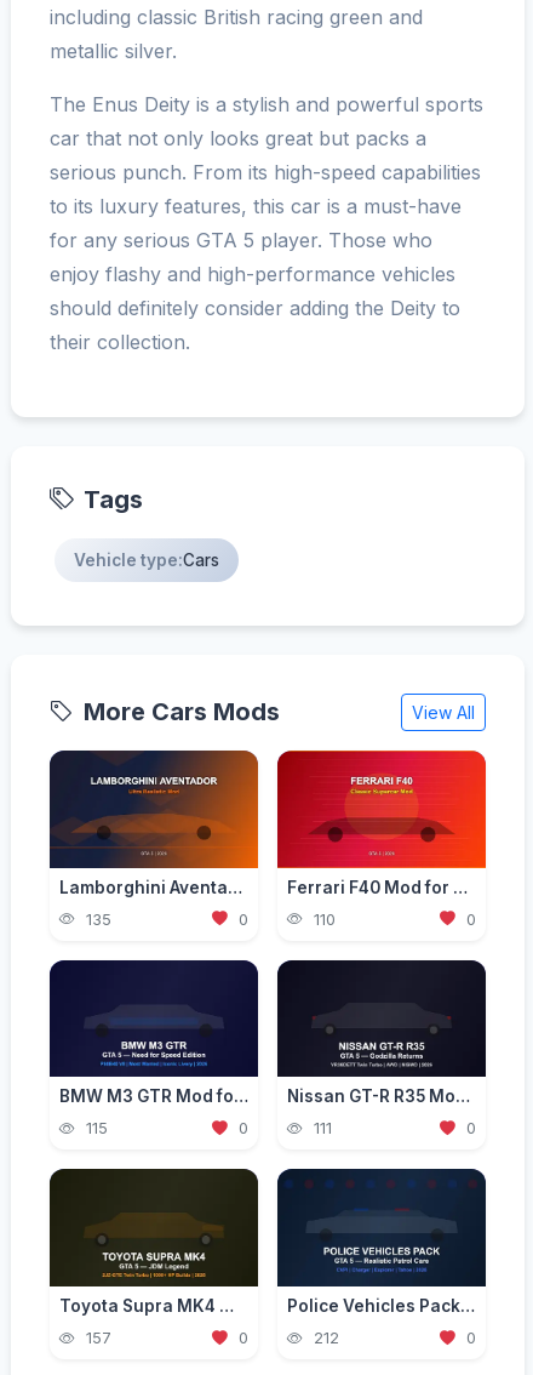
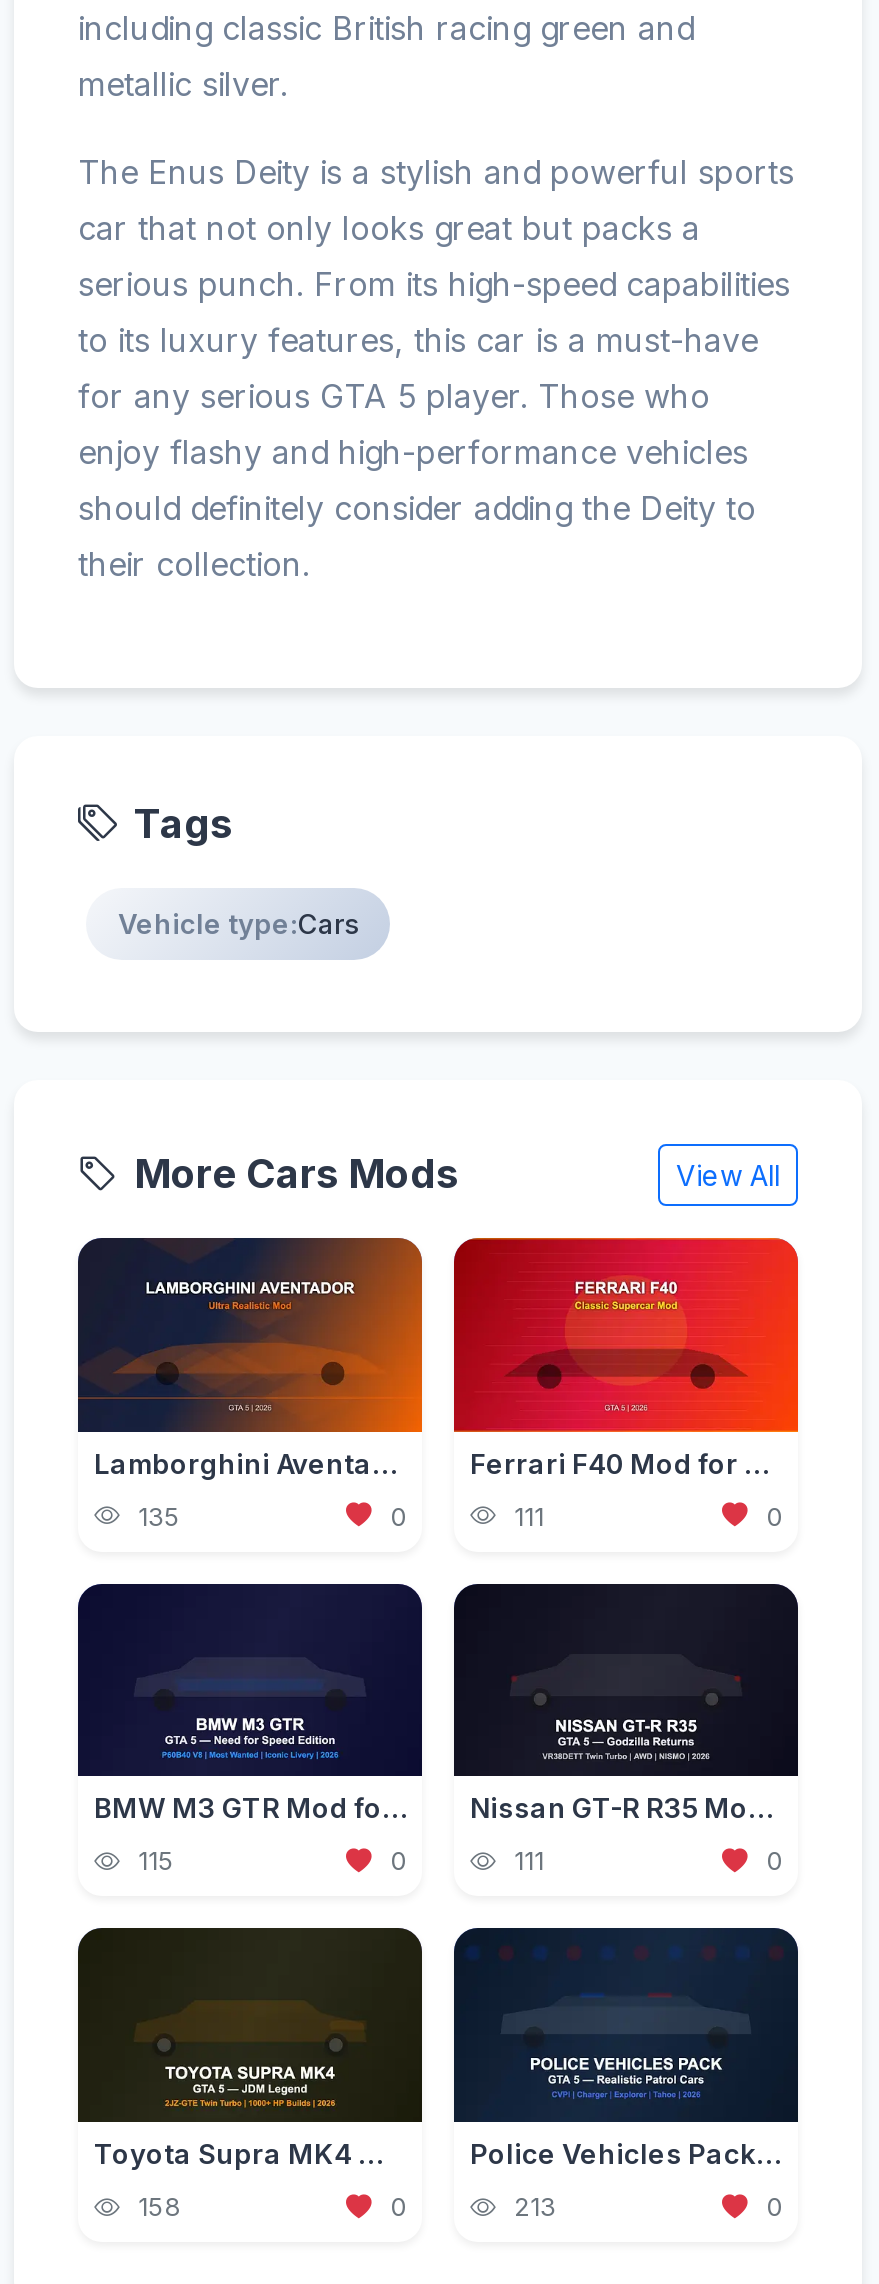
[314,910,336,928] 110 -> [514,1501,544,1531] 111
[86,1329,111,1347] 157 -> [138,2192,180,2222] 158
[314,1329,339,1347] 212 -> [514,2192,556,2222] 213

